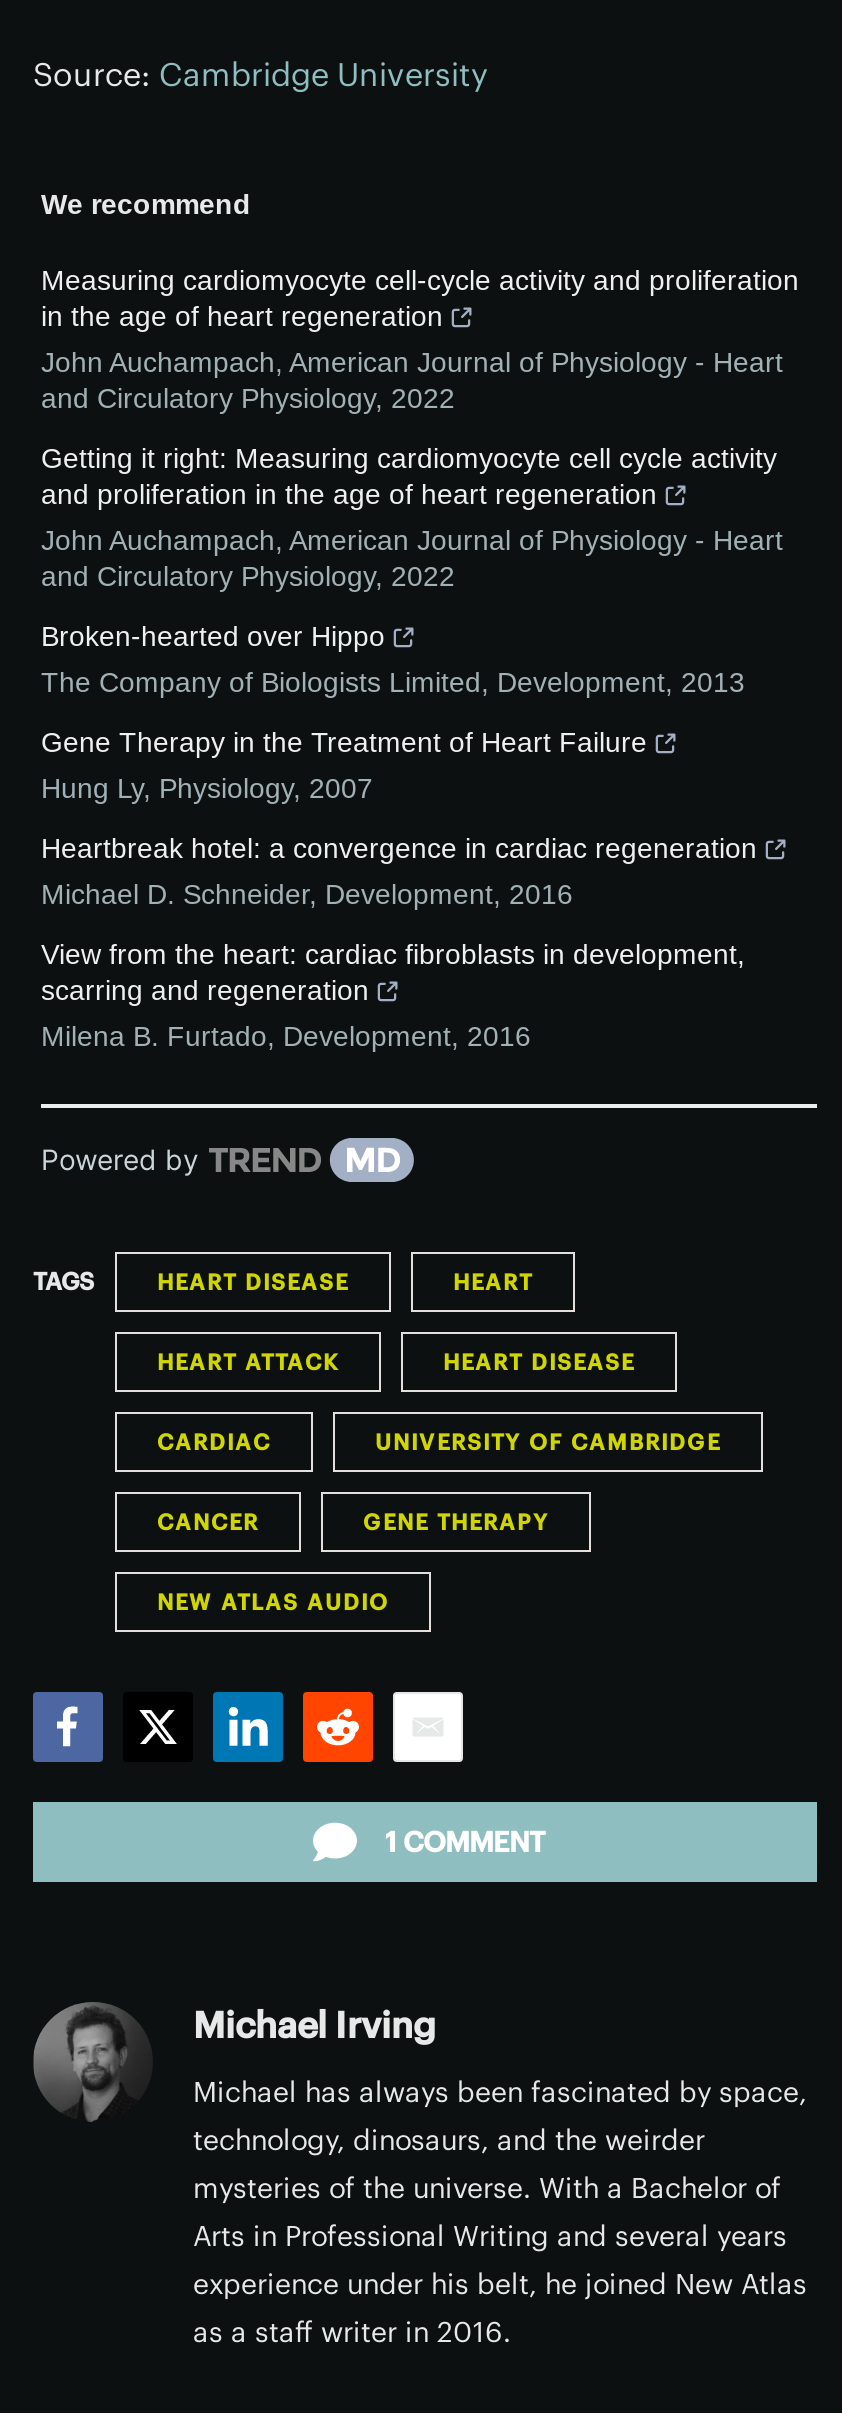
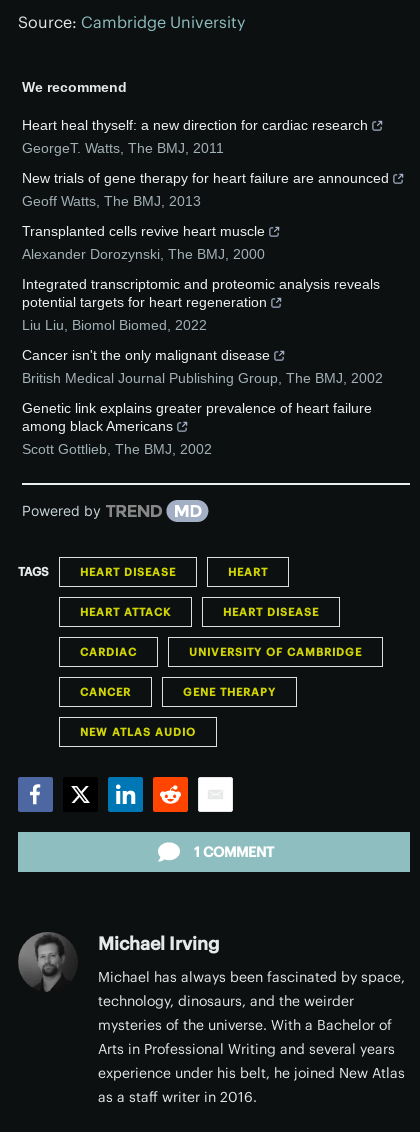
[41,264,799,414] Measuring cardiomyocyte cell-cycle activity and proliferation | in the age of heart regeneration | John Auchampach, American Journal of Physiology - Heart | and Circulatory Physiology, 2022 -> [22,117,368,156] Heart heal thyself: a new direction for cardiac research | GeorgeT. Watts, The BMJ, 2011
[41,442,783,592] Getting it right: Measuring cardiomyocyte cell cycle activity | and proliferation in the age of heart regeneration | John Auchampach, American Journal of Physiology - Heart | and Circulatory Physiology, 2022 -> [22,170,389,209] New trials of gene therapy for heart failure are announced | Geoff Watts, The BMJ, 2013
[41,620,745,698] Broken-hearted over Hippo | The Company of Biologists Limited, Development, 2013 -> [22,223,265,262] Transplanted cells revive heart muscle | Alexander Dorozynski, The BMJ, 2000
[41,726,647,804] Gene Therapy in the Treatment of Heart Failure | Hung Ly, Physiology, 2007 -> [22,276,380,333] Integrated transcriptomic and proteomic analysis reveals | potential targets for heart regeneration | Liu Liu, Biomol Biomed, 2022
[41,832,757,910] Heartbreak hotel: a convergence in cardiac regeneration | Michael D. Schneider, Development, 2016 -> [22,347,383,386] Cancer isn't the only malignant disease | British Medical Journal Publishing Group, The BMJ, 2002
[41,938,745,1052] View from the heart: cardiac fibroblasts in development, | scarring and regeneration | Milena B. Furtado, Development, 2016 -> [22,400,372,457] Genetic link explains greater prevalence of heart failure | among black Americans | Scott Gottlieb, The BMJ, 2002

